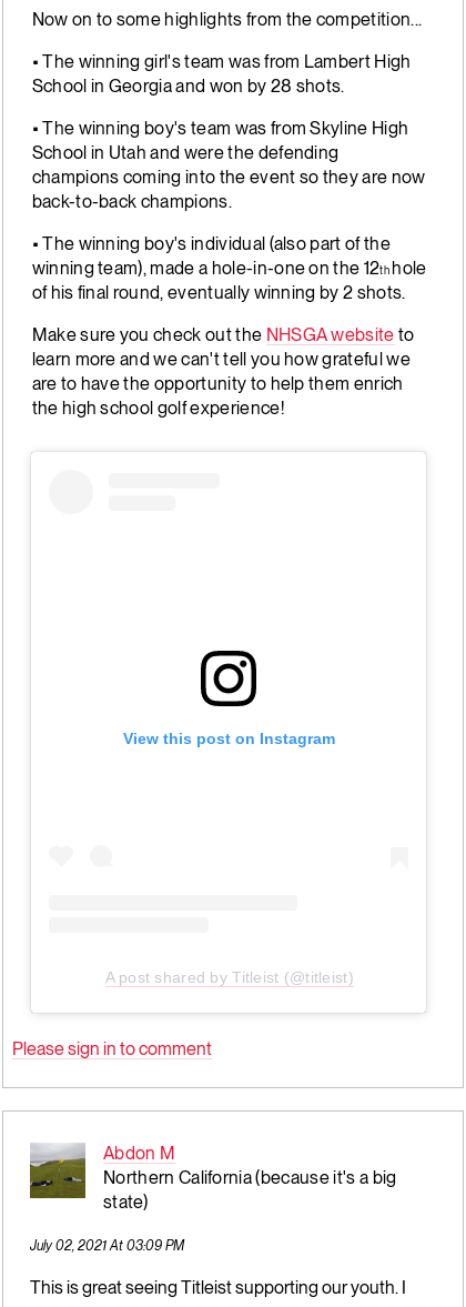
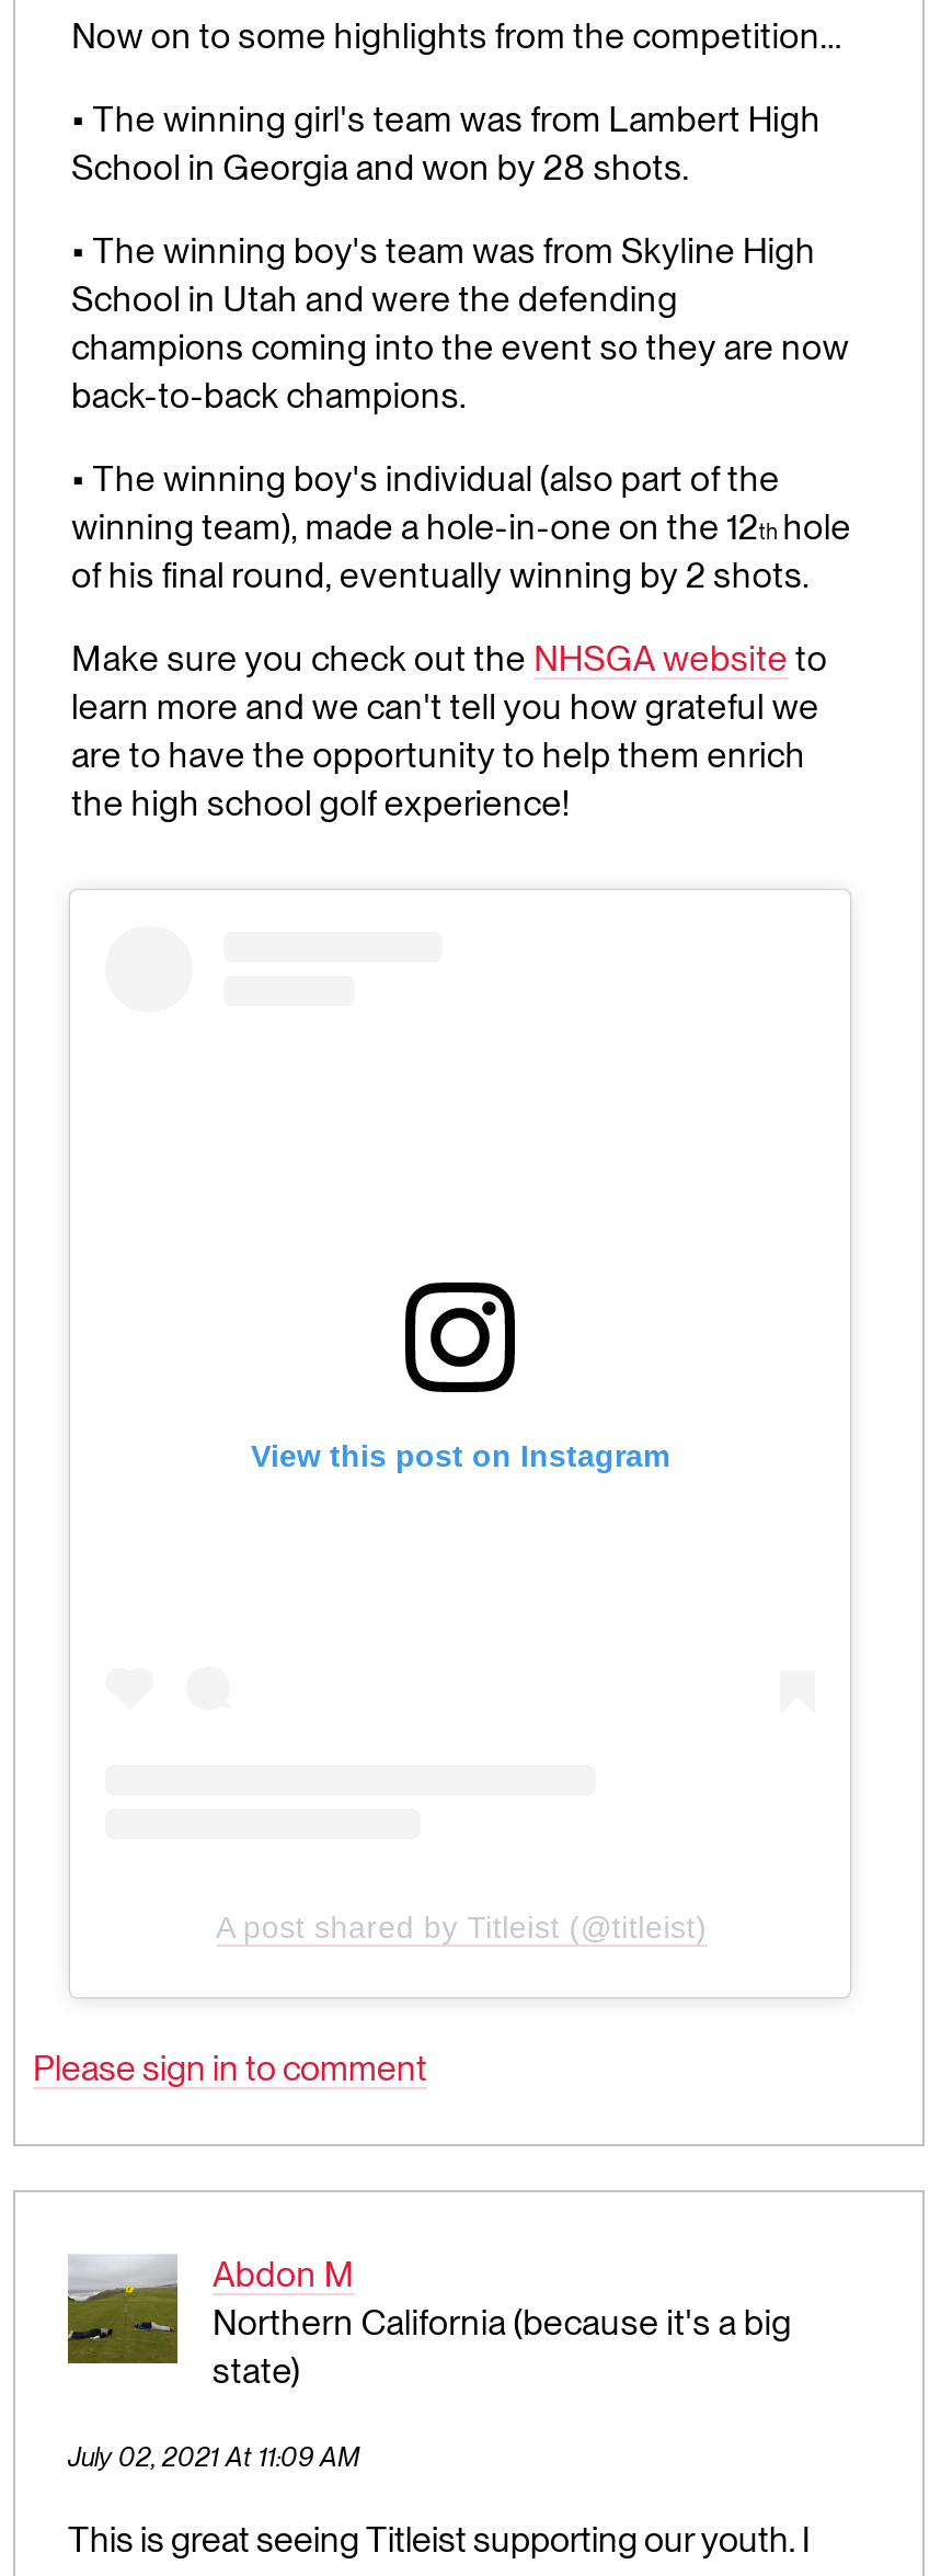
[30,1241,184,1253] July 02, 2021 At 03:09 PM -> [68,2447,359,2471] July 02, 2021 At 11:09 AM

